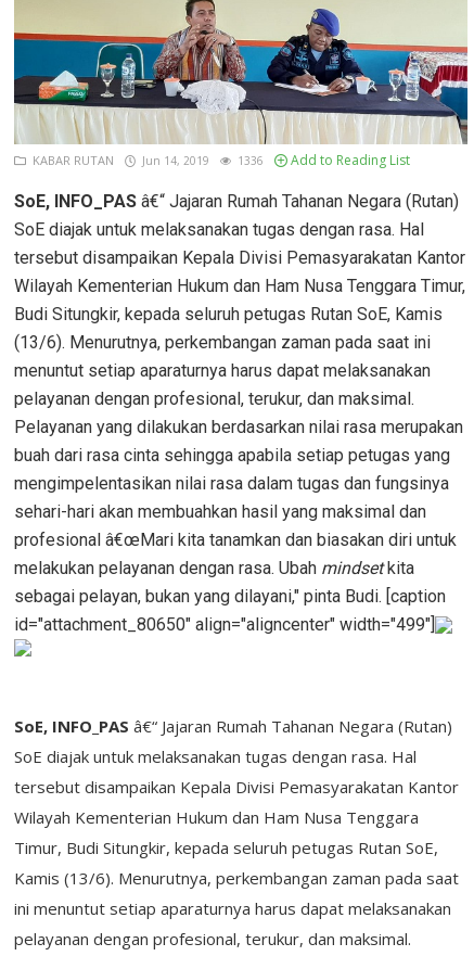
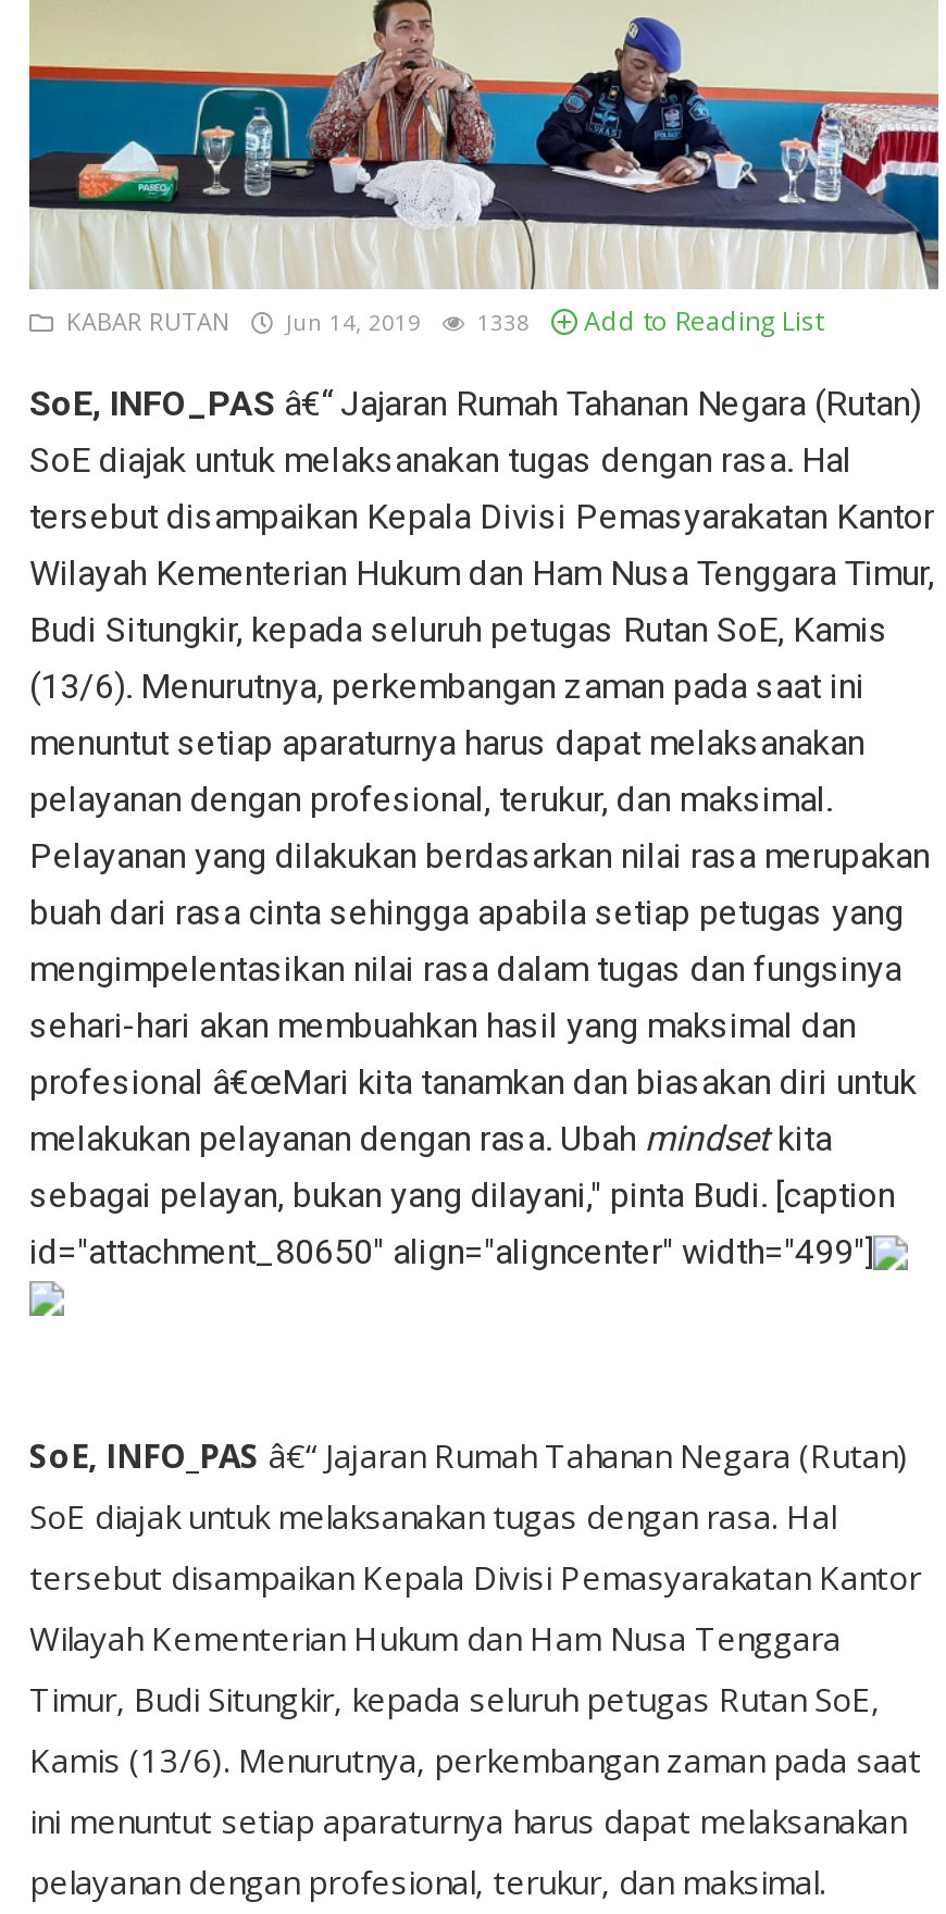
[231,153,264,168] 1336 -> [464,306,530,336] 1338

